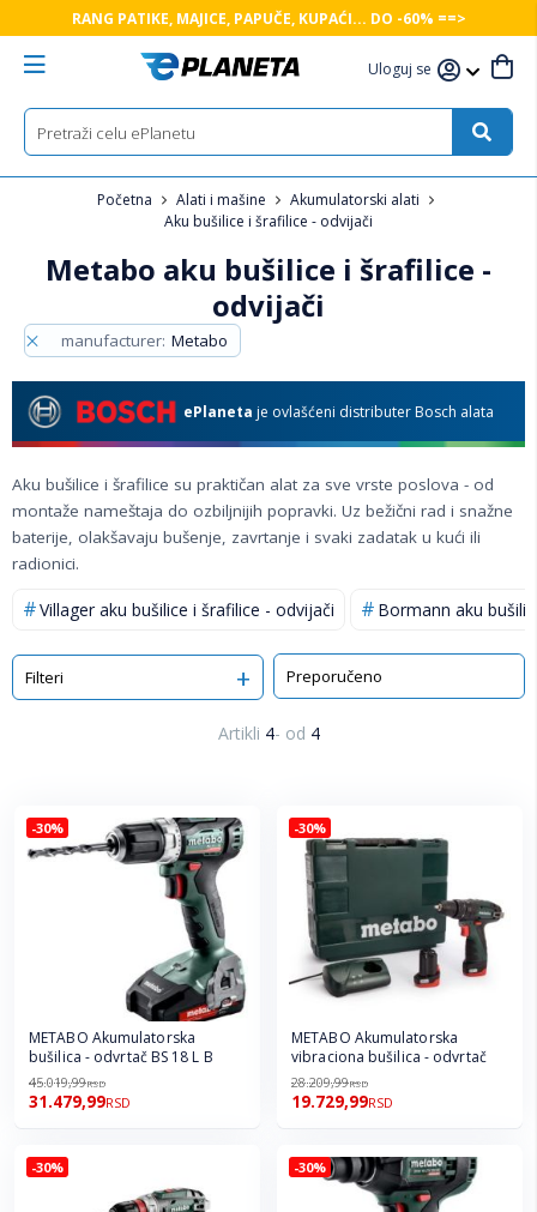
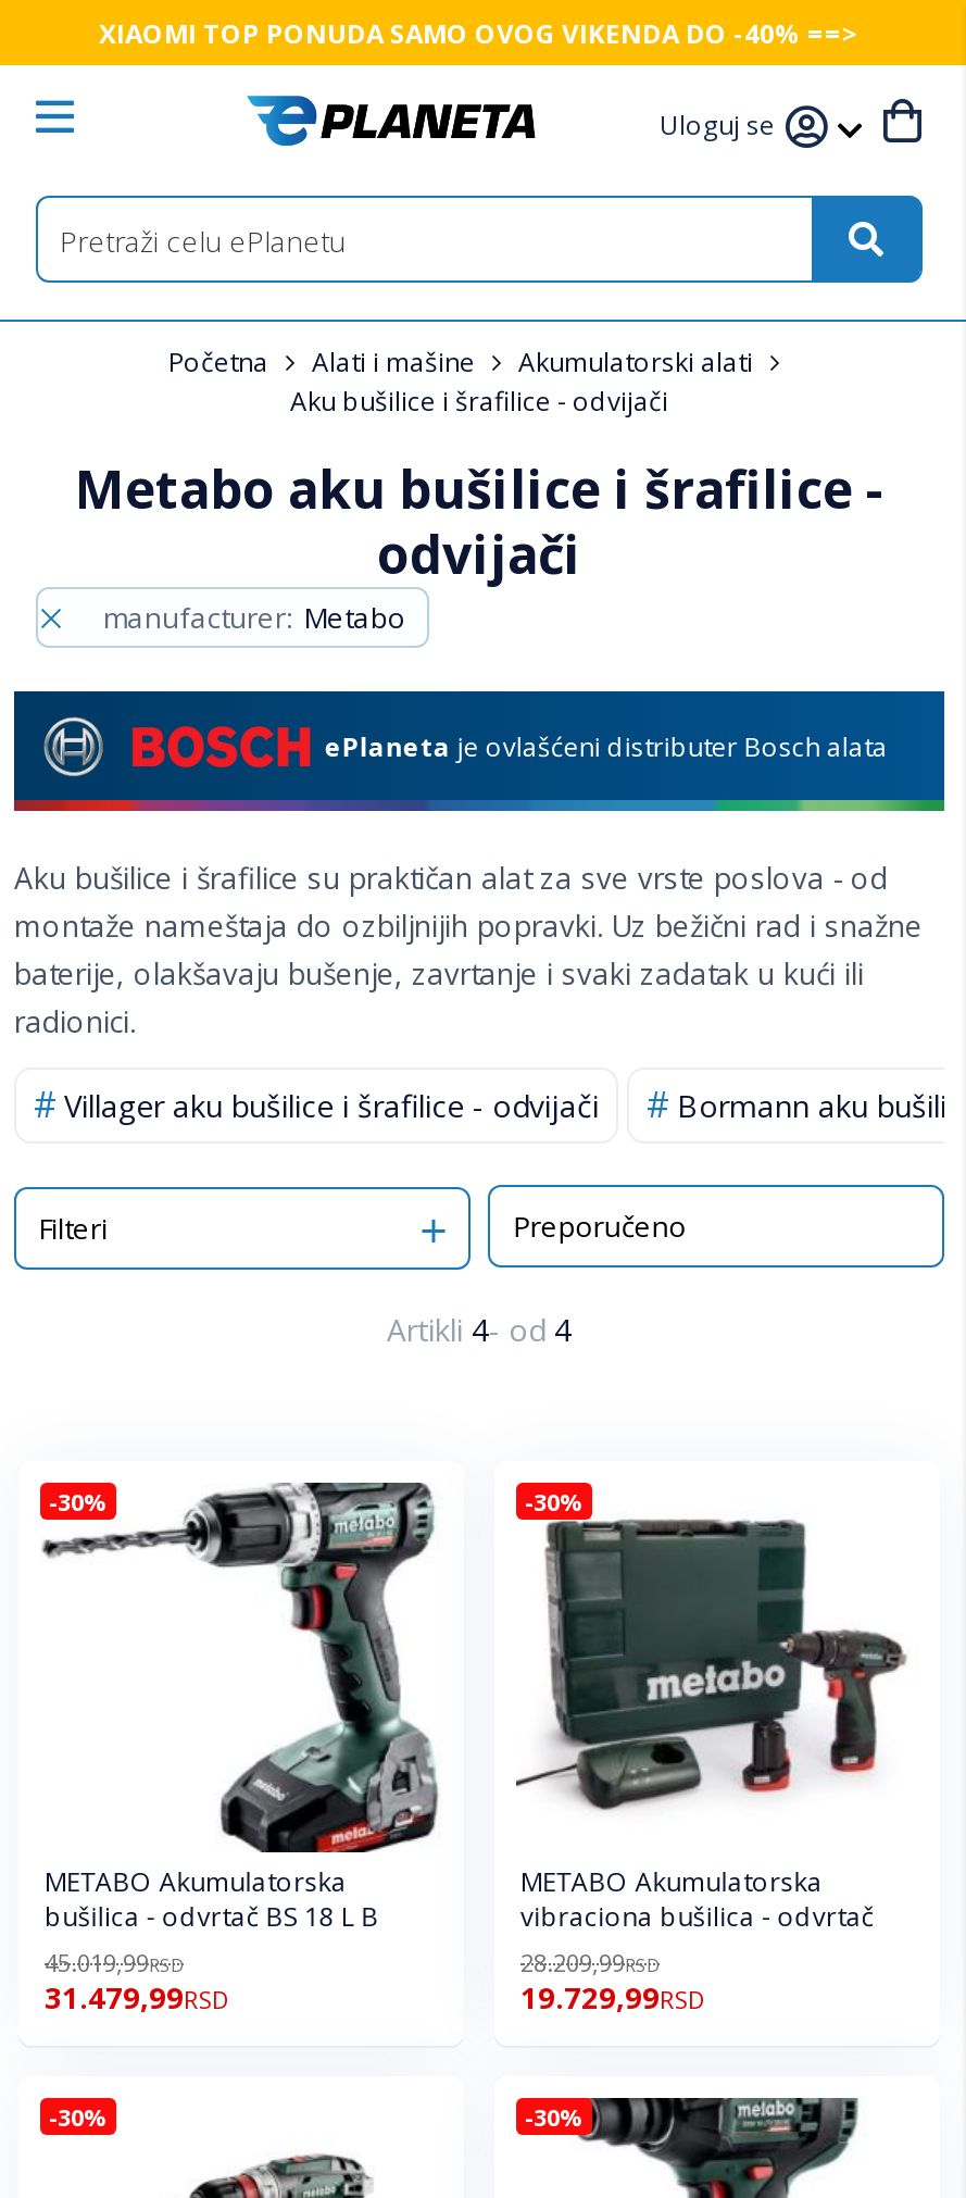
[71,8,466,28] RANG PATIKE, MAJICE, PAPUČE, KUPAĆI... DO -60% ==> -> [99,14,860,51] XIAOMI TOP PONUDA SAMO OVOG VIKENDA DO -40% ==>

